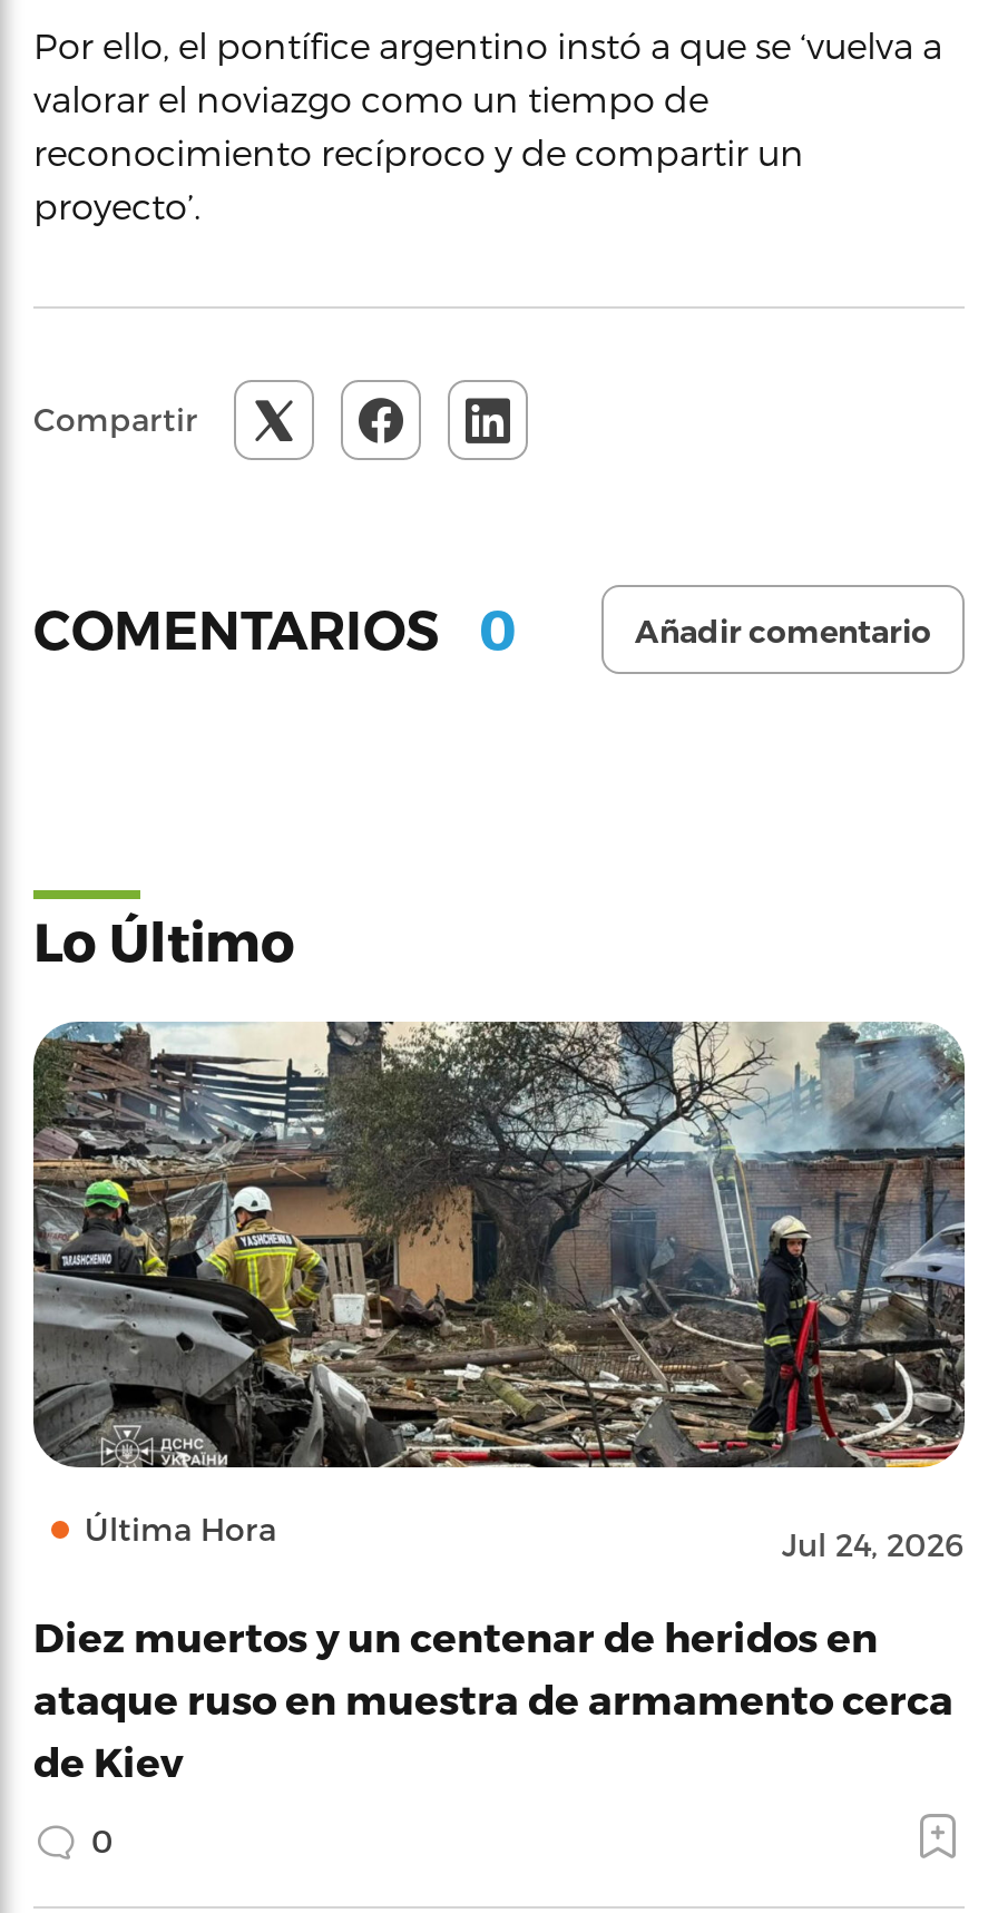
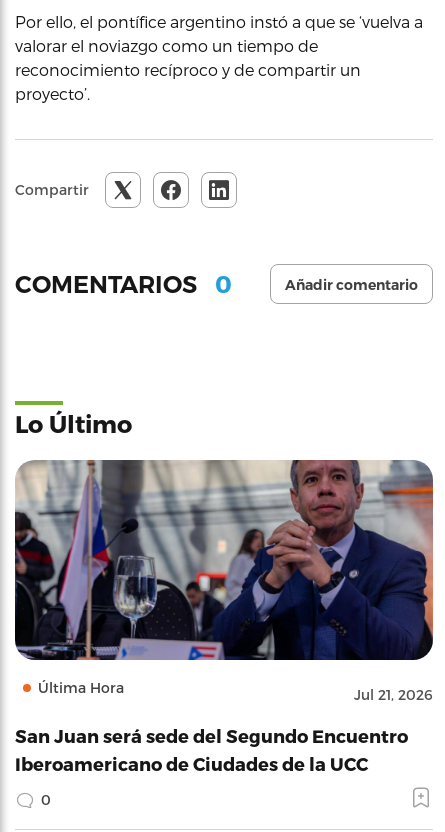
[31,1019,967,1563] [image] | Jul 24, 2026 -> [14,459,434,703] [image] | Jul 21, 2026
[33,1612,953,1784] Diez muertos y un centenar de heridos en | ataque ruso en muestra de armamento cerca | de Kiev -> [15,725,408,774] San Juan será sede del Segundo Encuentro | Iberoamericano de Ciudades de la UCC

